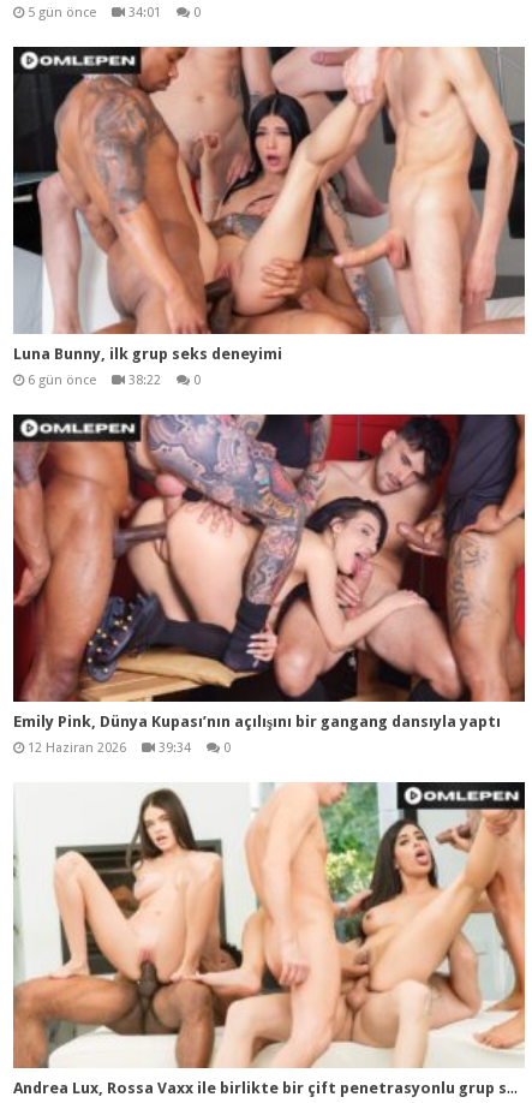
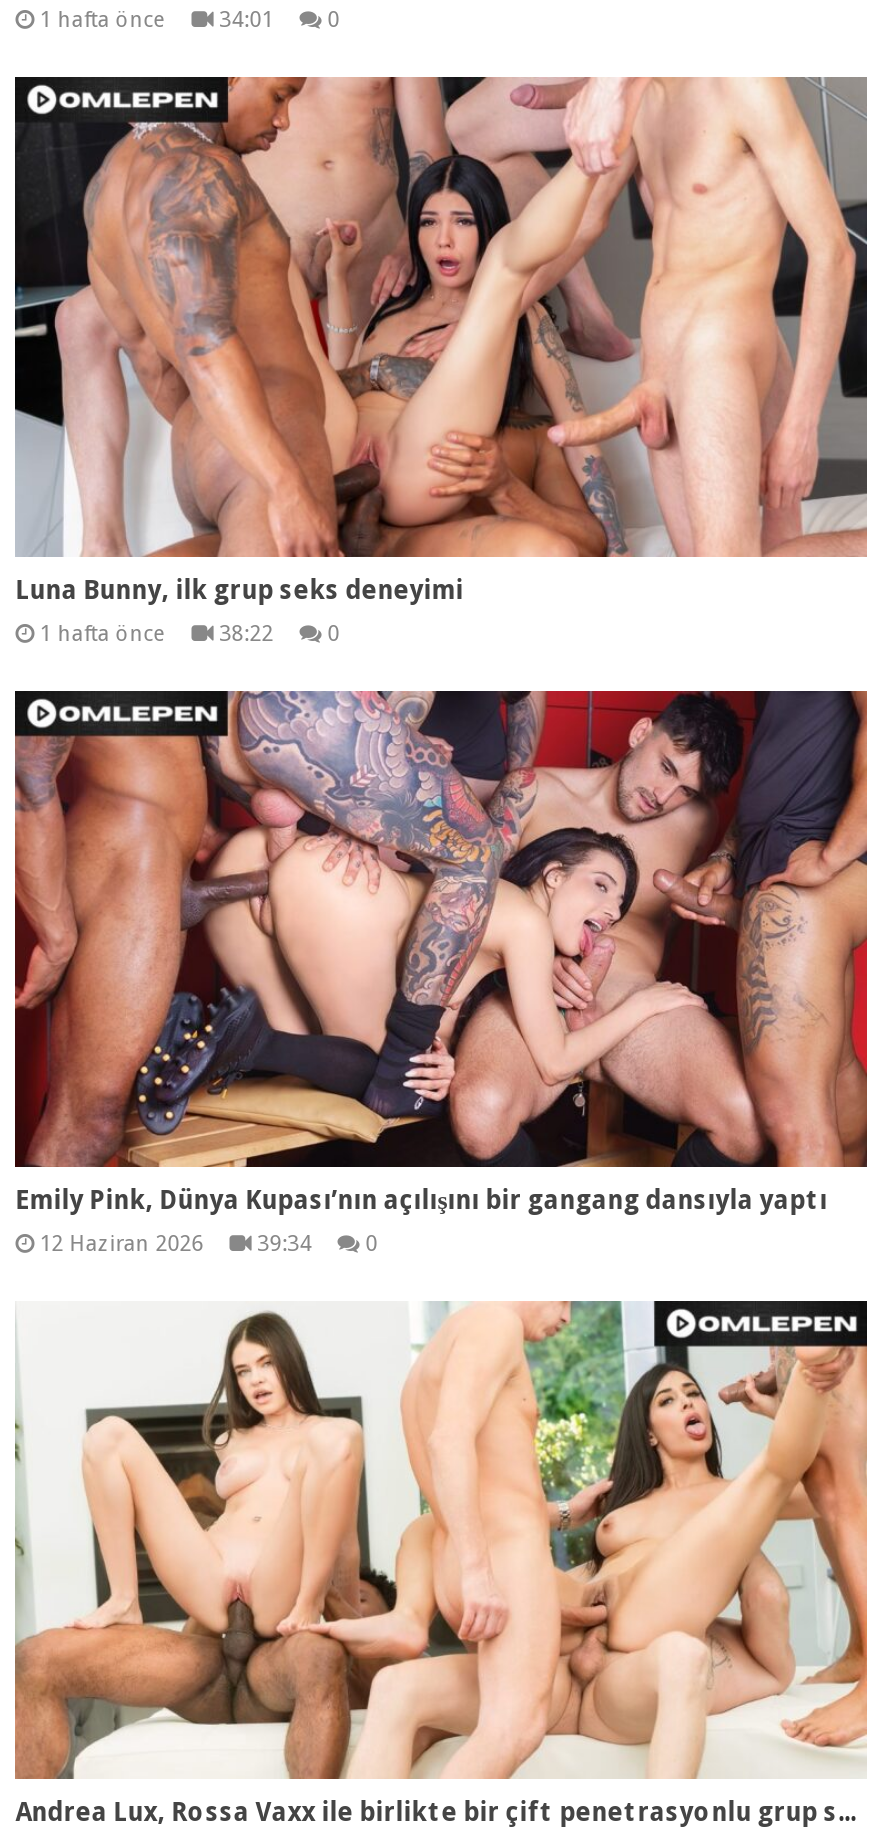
[28,4,96,20] 5 gün önce -> [39,7,165,33] 1 hafta önce
[28,373,96,388] 6 gün önce -> [39,620,165,646] 1 hafta önce

